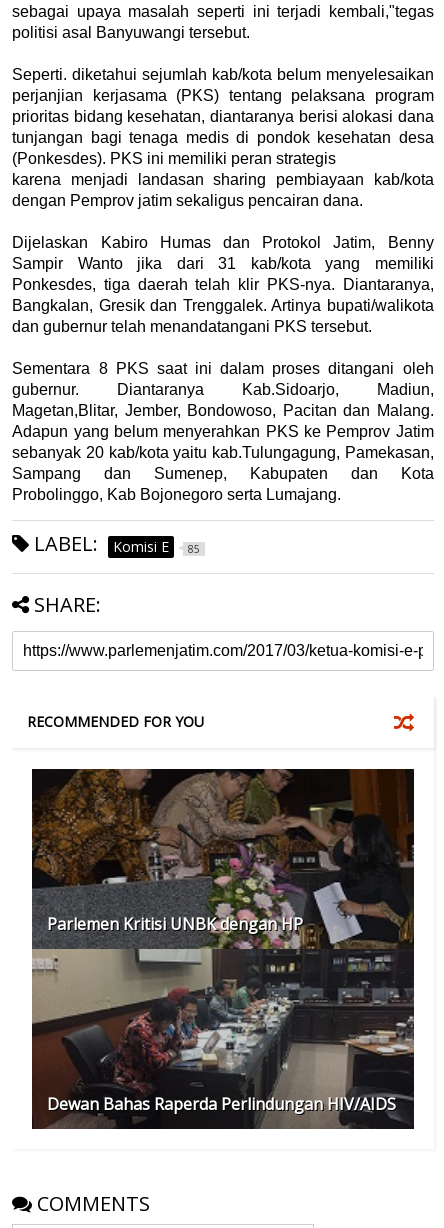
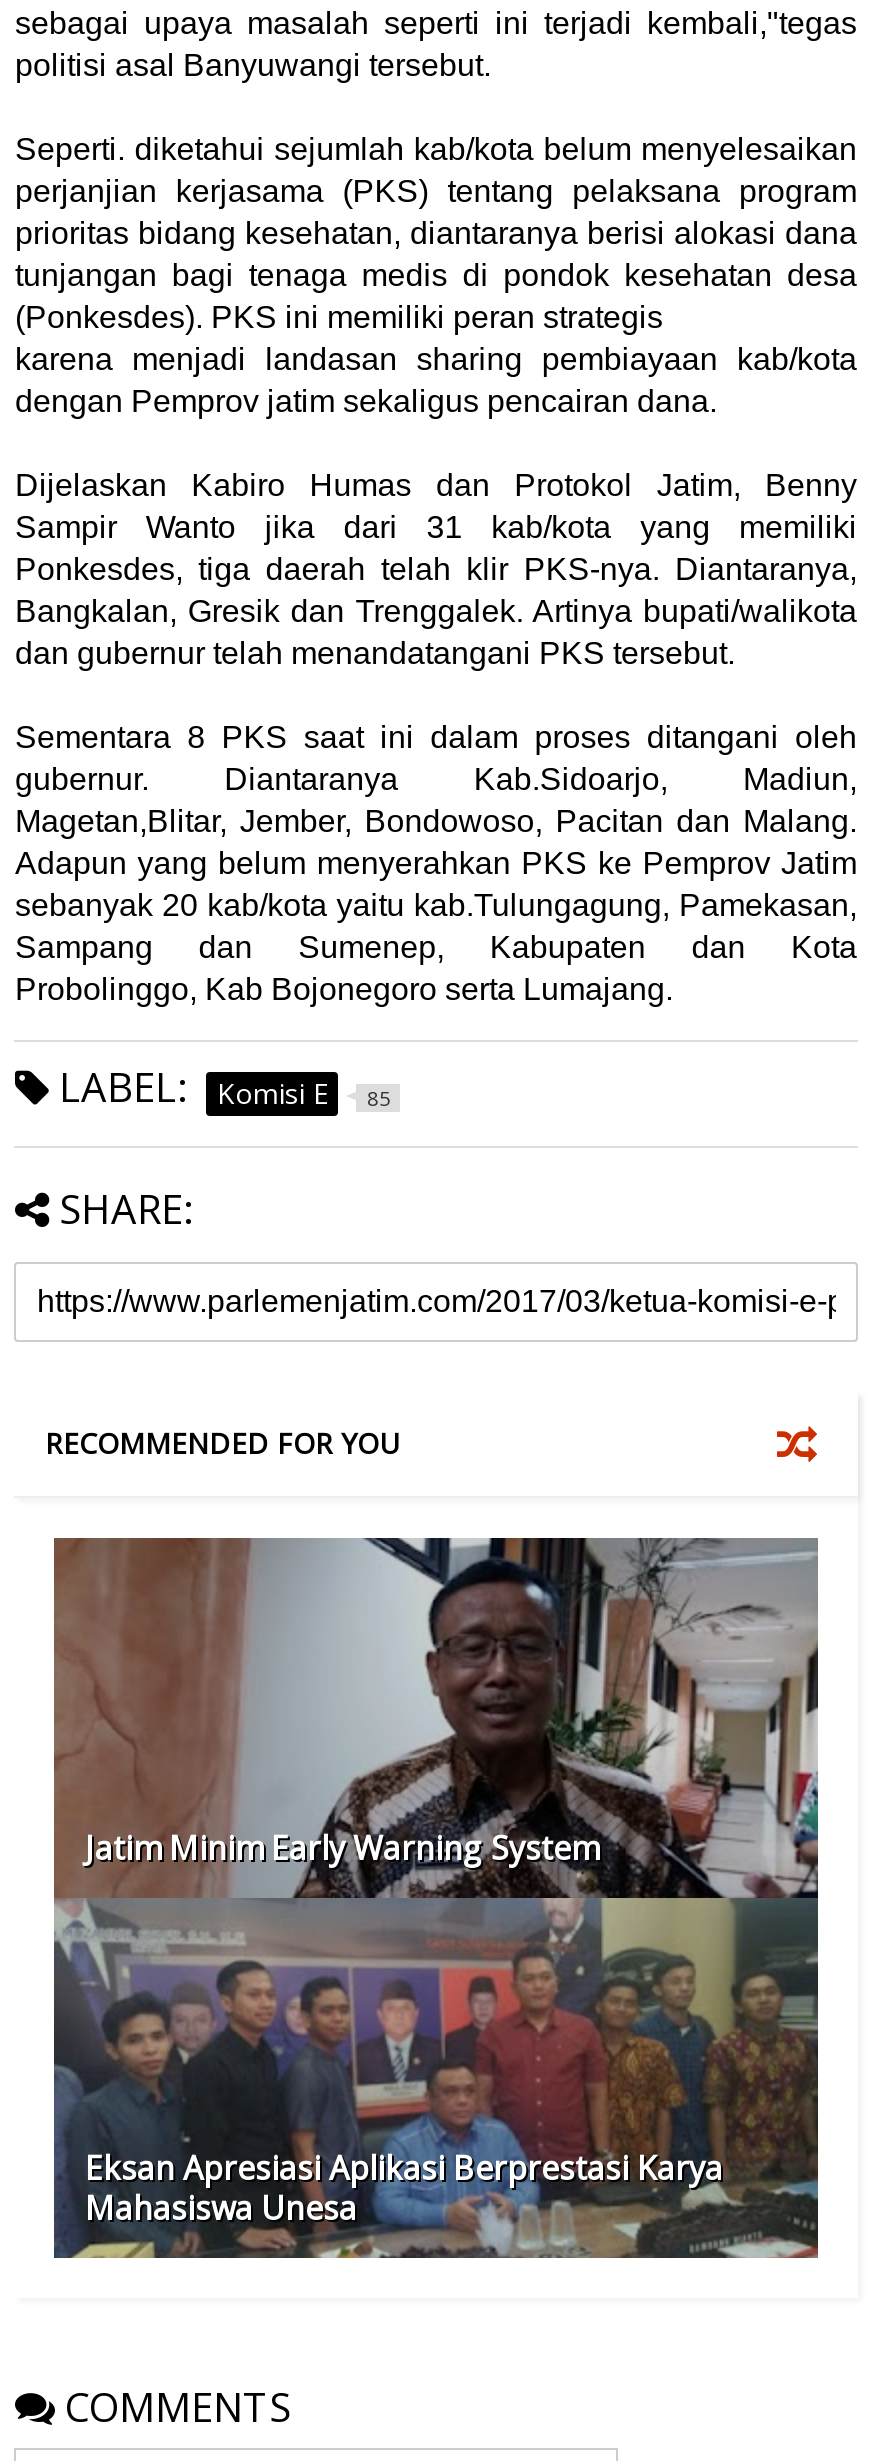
[31,768,415,1130] [image] | Parlemen Kritisi UNBK dengan HP -> [52,1536,820,2260] [image] | Jatim Minim Early Warning System
[47,1093,396,1115] Dewan Bahas Raperda Perlindungan HIV/AIDS -> [85,2147,723,2231] Eksan Apresiasi Aplikasi Berprestasi Karya | Mahasiswa Unesa

